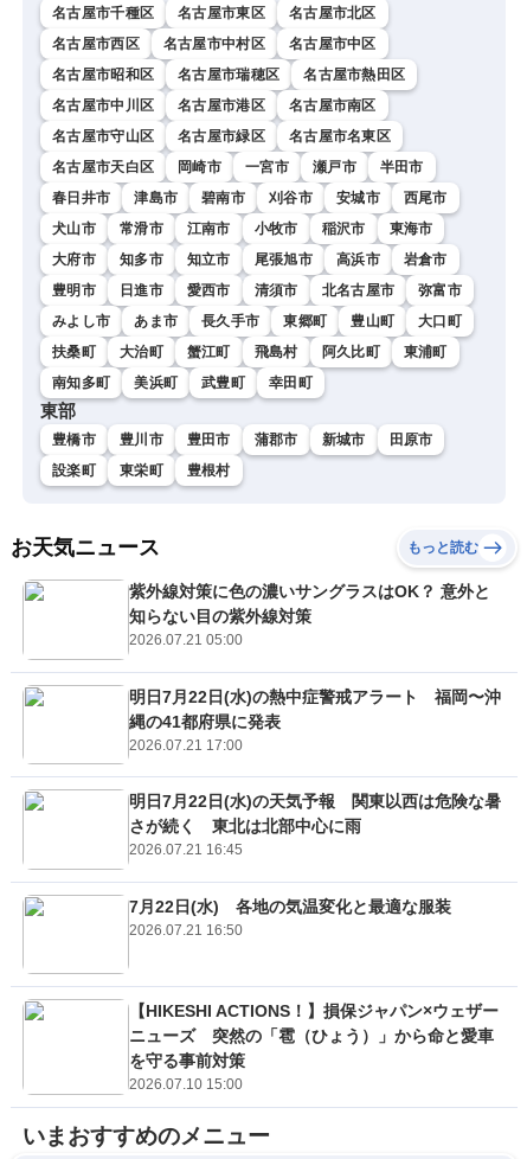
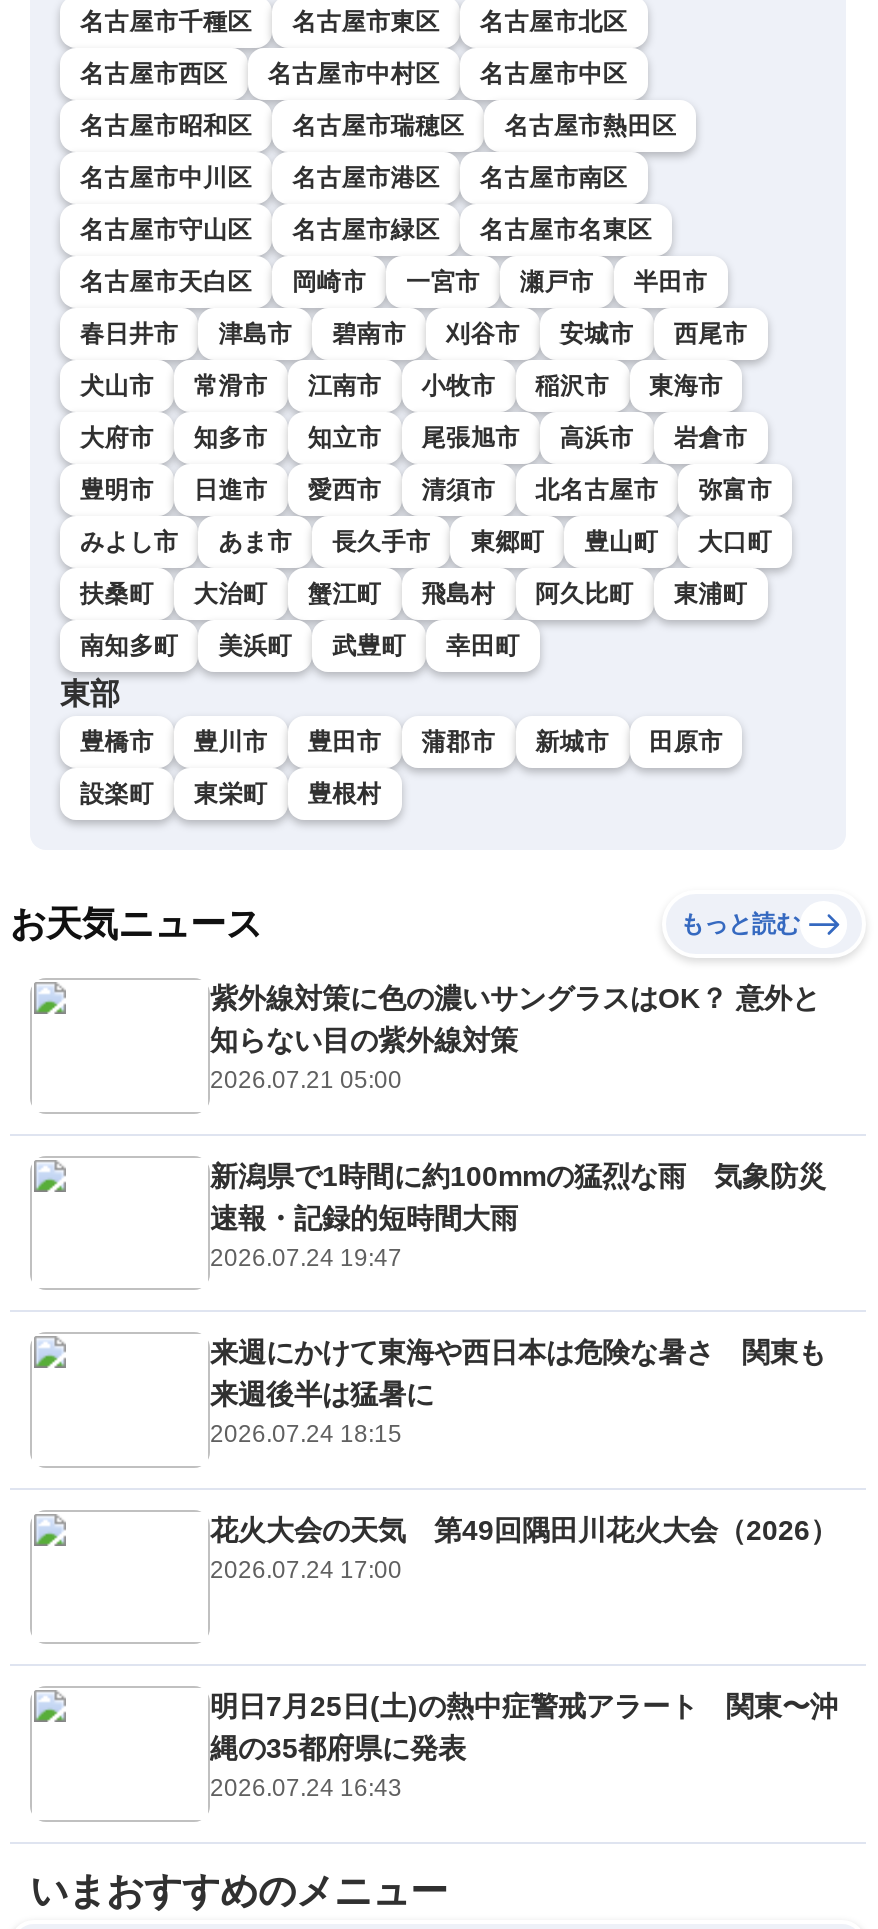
[129,687,501,754] 明日7月22日(水)の熱中症警戒アラート 福岡〜沖 | 縄の41都府県に発表 | 2026.07.21 17:00 -> [210,1160,826,1272] 新潟県で1時間に約100mmの猛烈な雨 気象防災 | 速報・記録的短時間大雨 | 2026.07.24 19:47
[129,792,501,858] 明日7月22日(水)の天気予報 関東以西は危険な暑 | さが続く 東北は北部中心に雨 | 2026.07.21 16:45 -> [210,1337,826,1449] 来週にかけて東海や西日本は危険な暑さ 関東も | 来週後半は猛暑に | 2026.07.24 18:15
[129,897,451,938] 7月22日(水) 各地の気温変化と最適な服装 | 2026.07.21 16:50 -> [210,1514,838,1584] 花火大会の天気 第49回隅田川花火大会（2026） | 2026.07.24 17:00
[129,1002,499,1093] 【HIKESHI ACTIONS！】損保ジャパン×ウェザー | ニューズ 突然の「雹（ひょう）」から命と愛車 | を守る事前対策 | 2026.07.10 15:00 -> [210,1691,838,1803] 明日7月25日(土)の熱中症警戒アラート 関東〜沖 | 縄の35都府県に発表 | 2026.07.24 16:43

